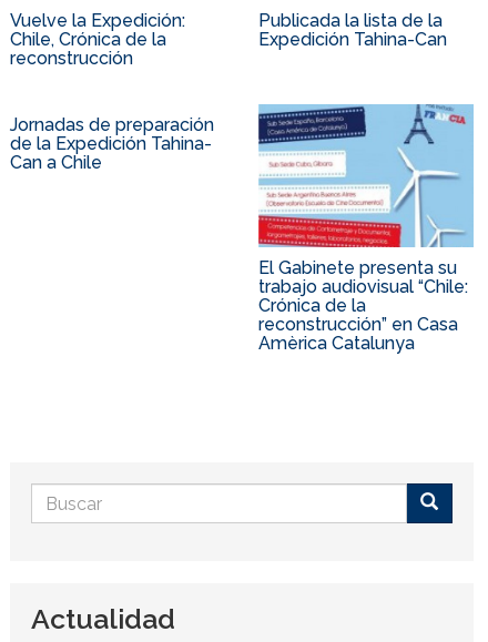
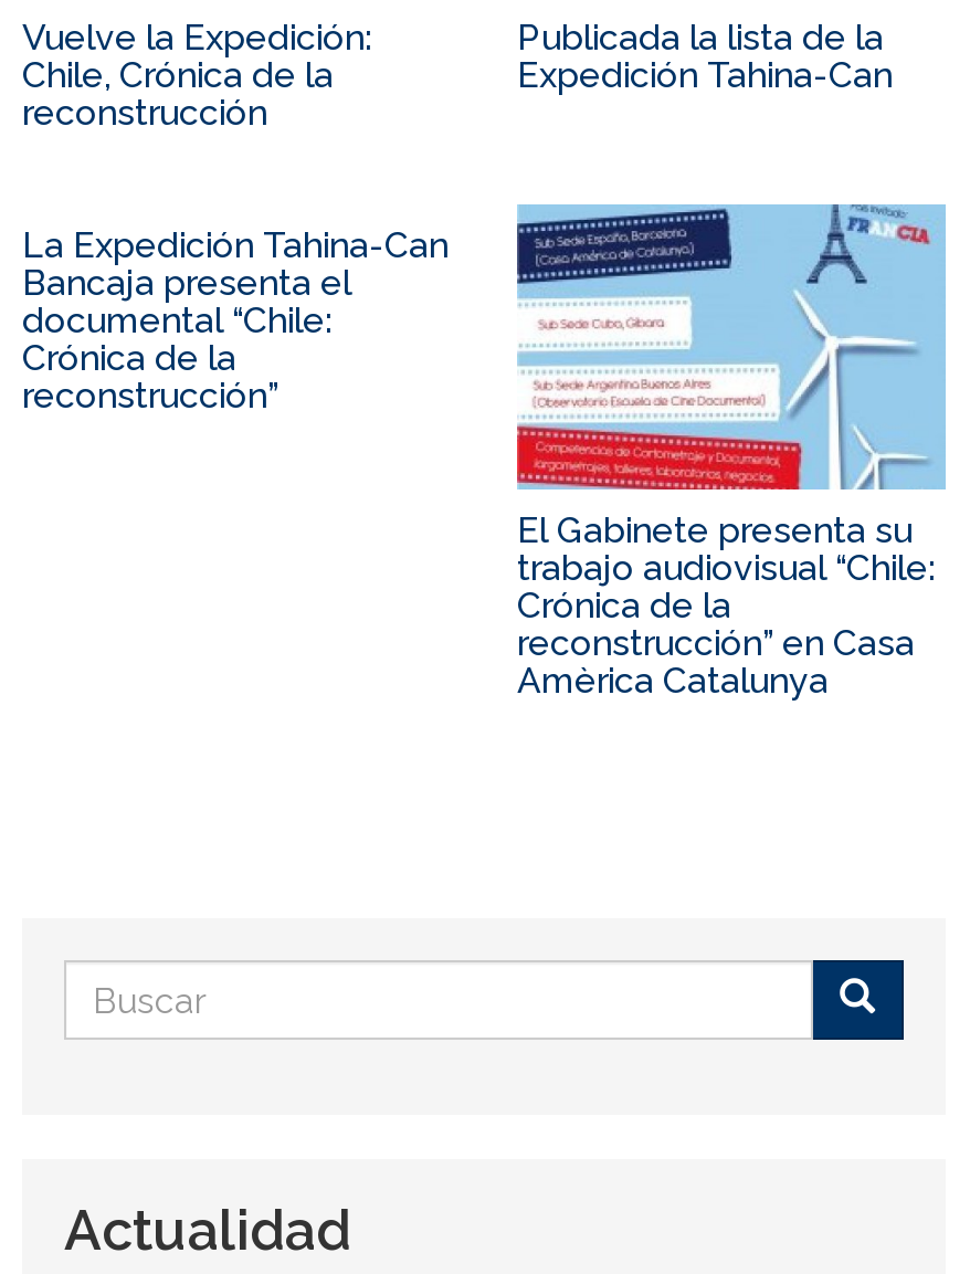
[10,115,214,173] Jornadas de preparación | de la Expedición Tahina- | Can a Chile -> [22,225,449,417] La Expedición Tahina-Can | Bancaja presenta el | documental “Chile: | Crónica de la | reconstrucción”

